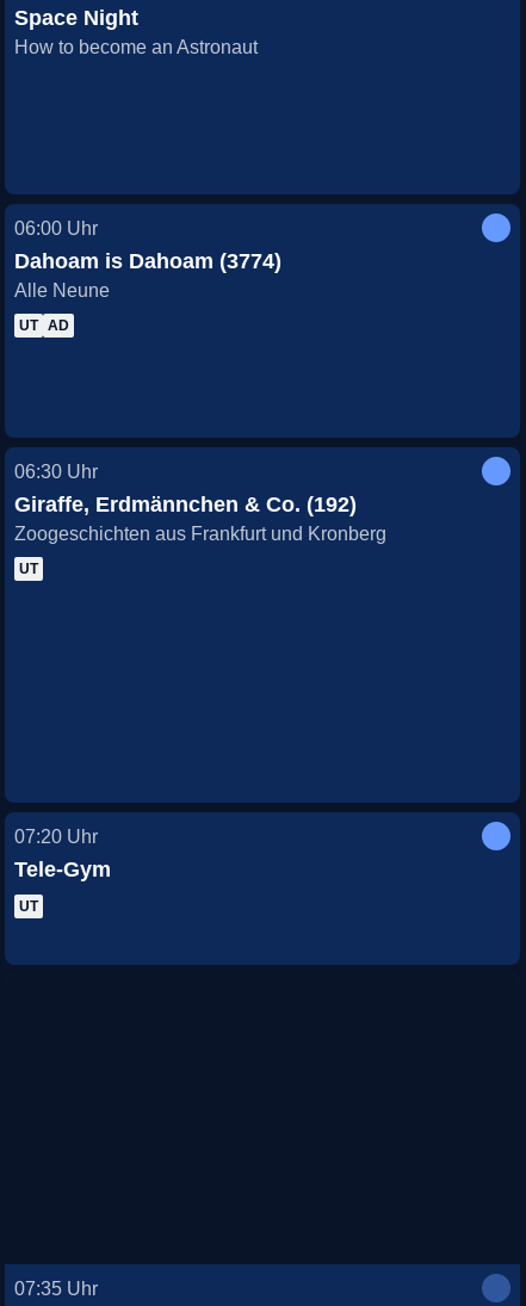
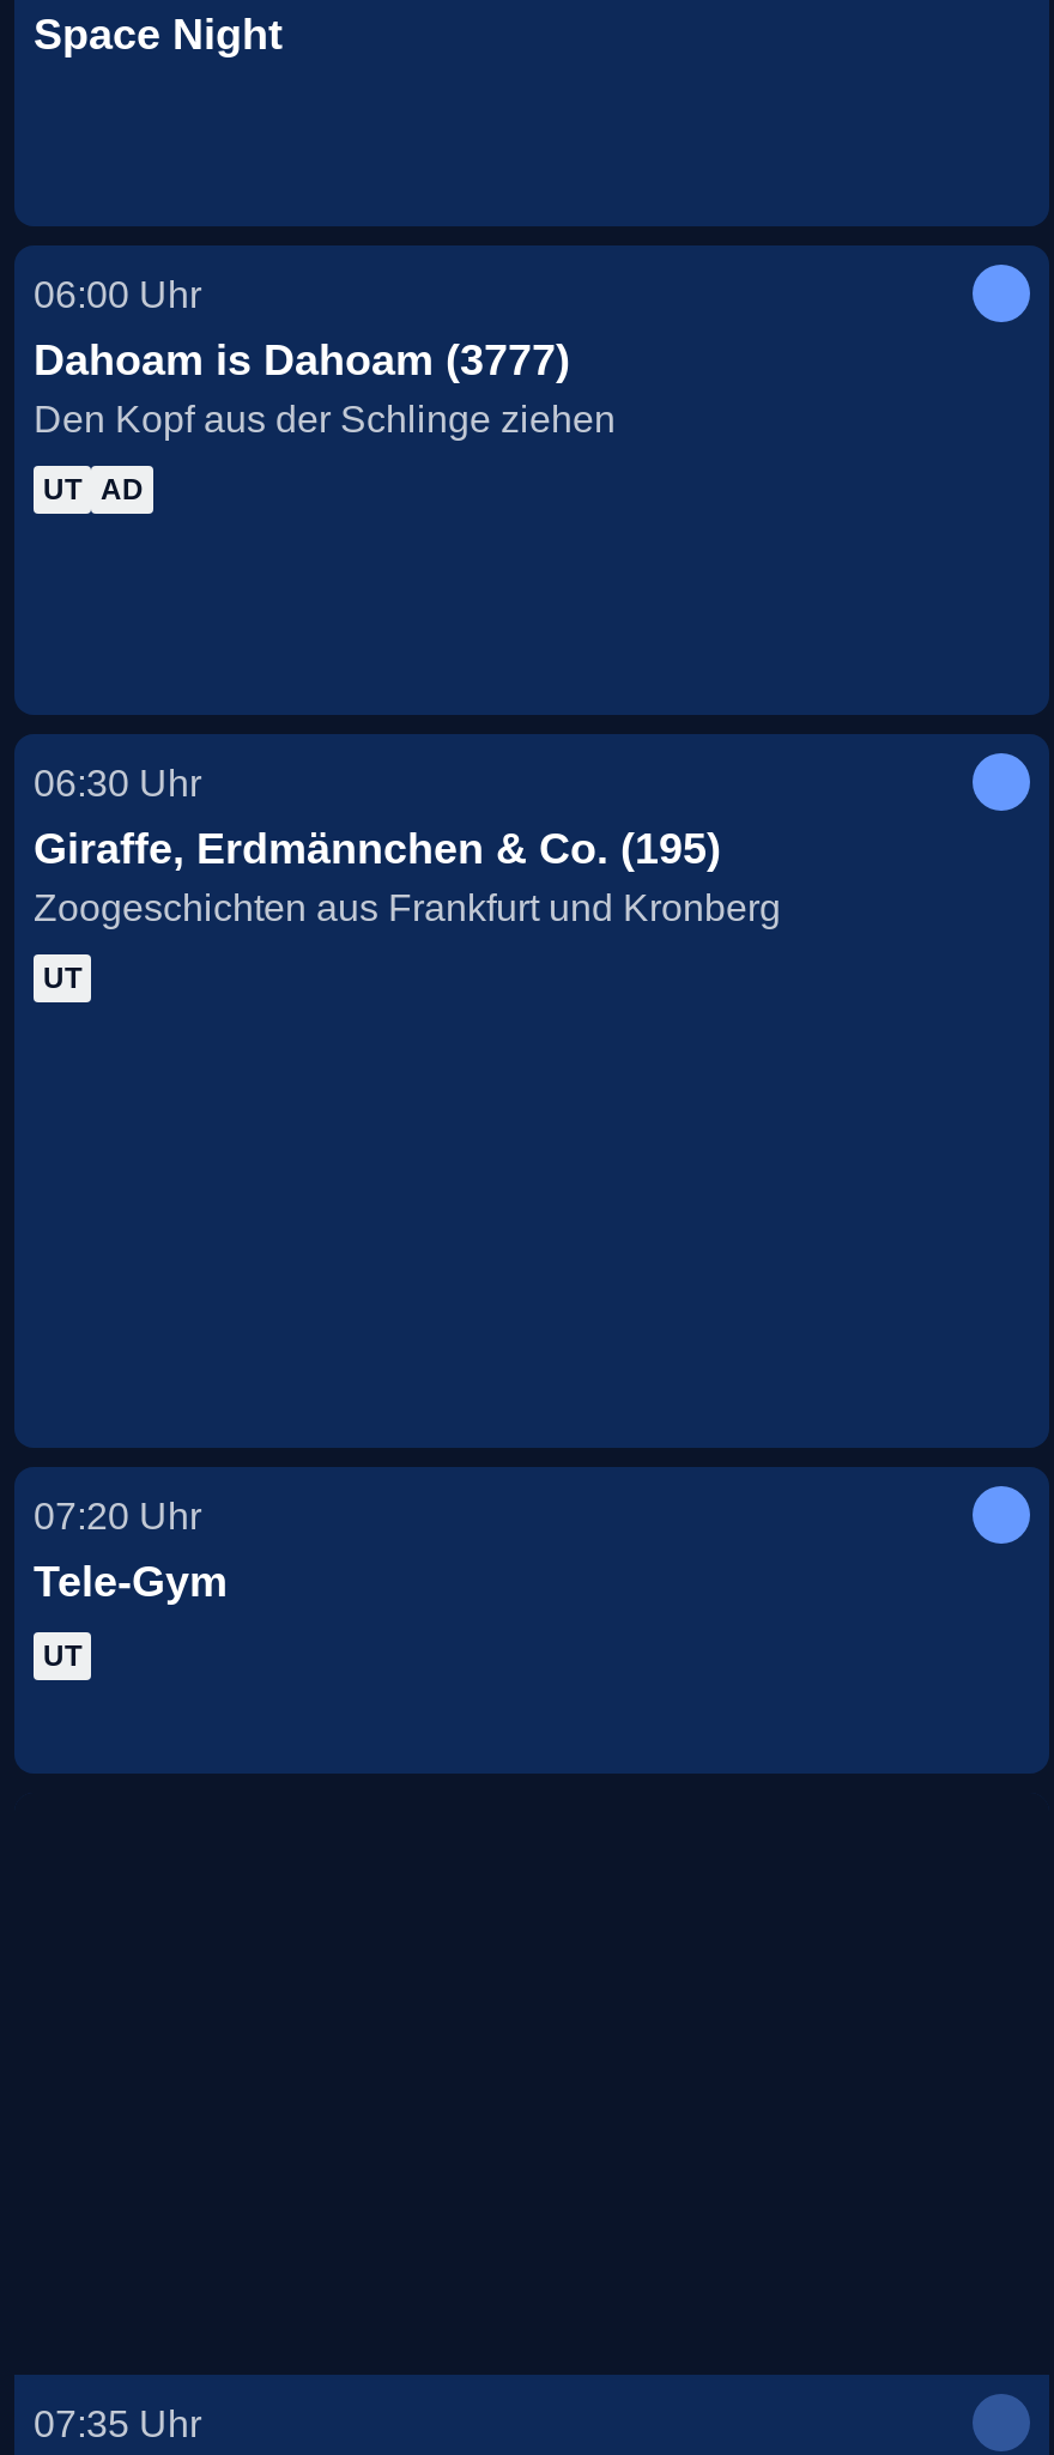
[14,37,259,57] How to become an Astronaut -> none
[14,249,281,301] Dahoam is Dahoam (3774) | Alle Neune -> [34,337,616,440] Dahoam is Dahoam (3777) | Den Kopf aus der Schlinge ziehen
[14,493,357,516] Giraffe, Erdmännchen & Co. (192) -> [34,825,721,873] Giraffe, Erdmännchen & Co. (195)

